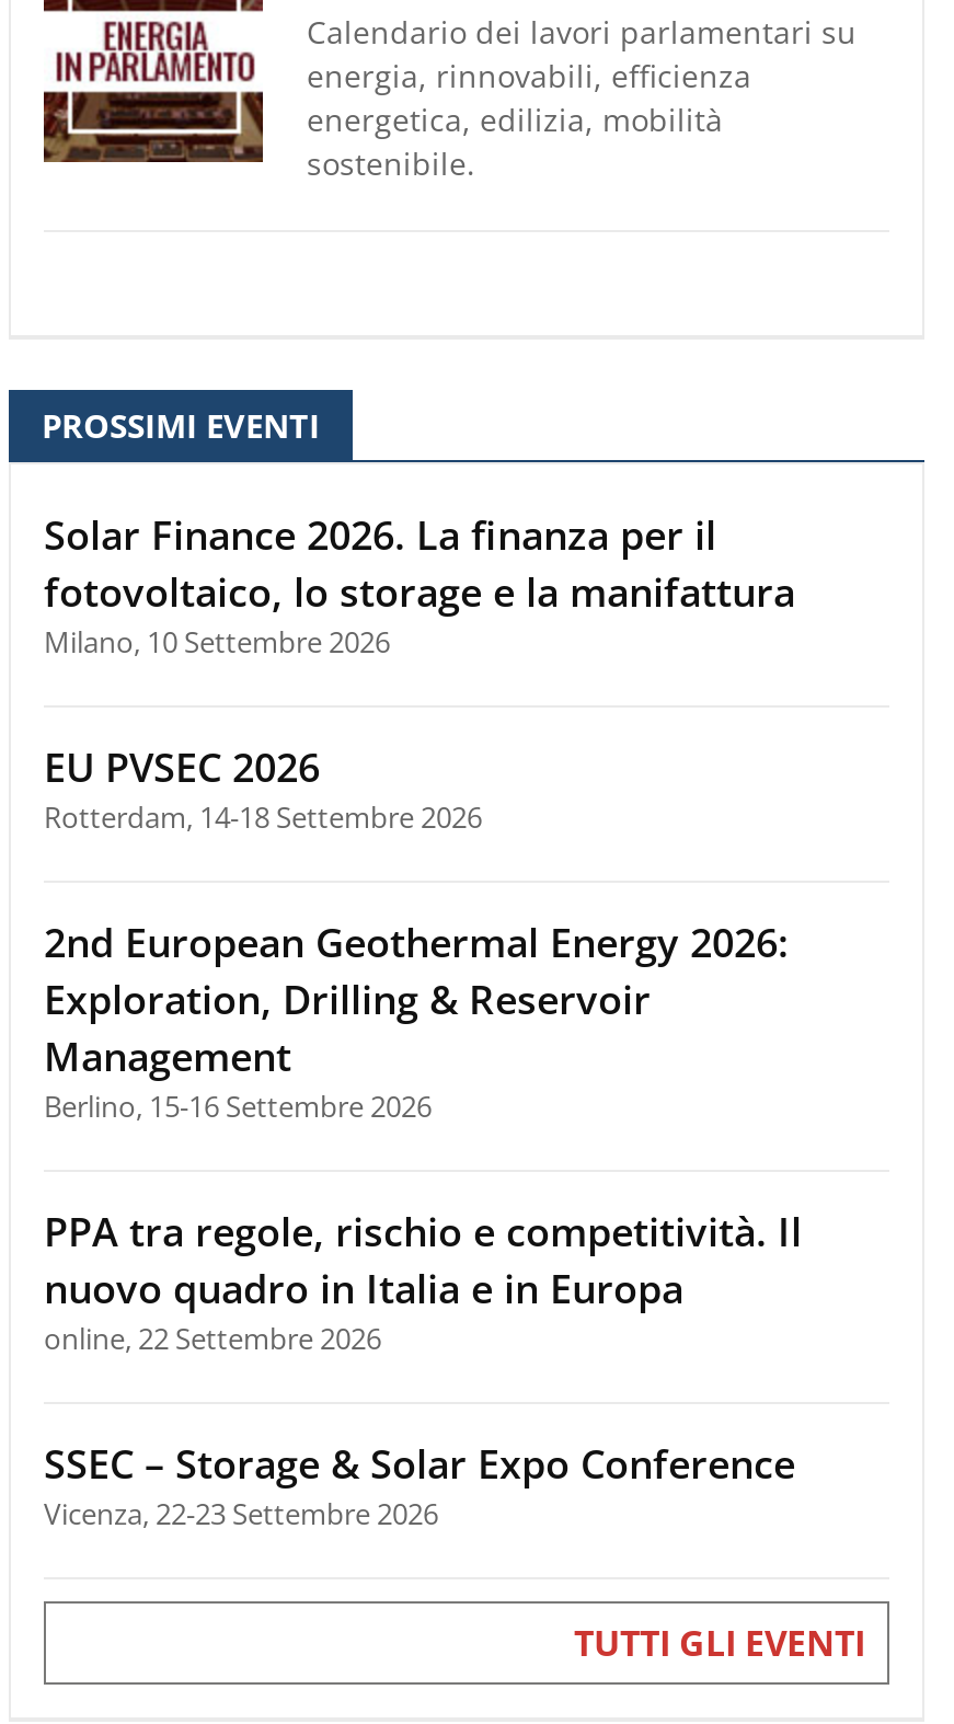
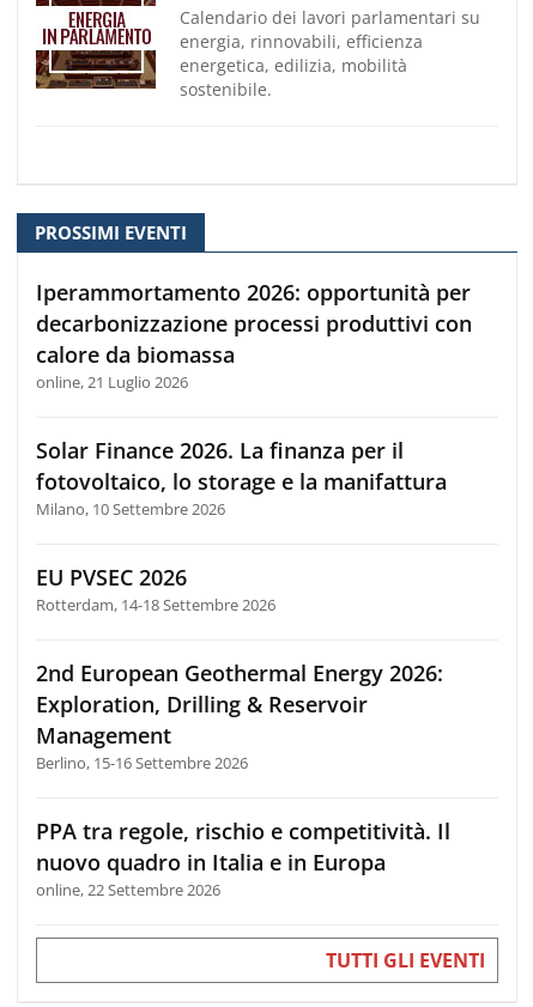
none -> [36,277,472,392] Iperammortamento 2026: opportunità per | decarbonizzazione processi produttivi con | calore da biomassa | online, 21 Luglio 2026
moved [44,508,802,1358] -> [36,435,450,900]: Solar Finance 2026. La finanza per il | fotovoltaico, lo storage e la manifattura | Milano, 10 Settembre 2026 | ... | nuovo quadro in Italia e in Europa | online, 22 Settembre 2026
[44,1436,795,1533] SSEC – Storage & Solar Expo Conference | Vicenza, 22-23 Settembre 2026 -> none

